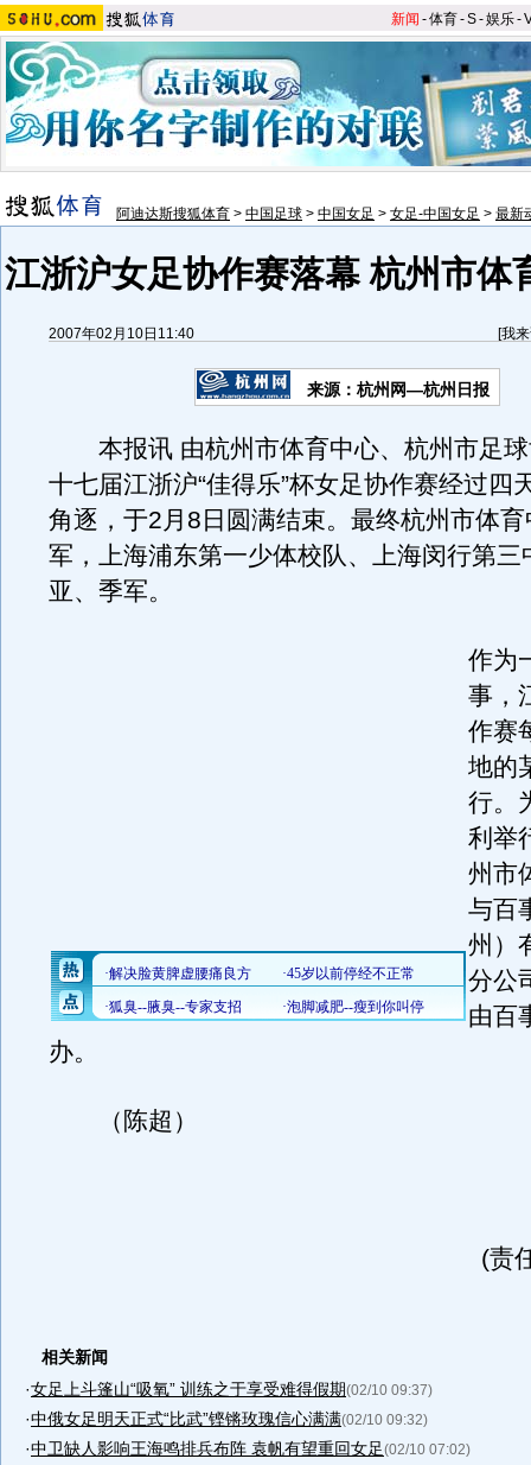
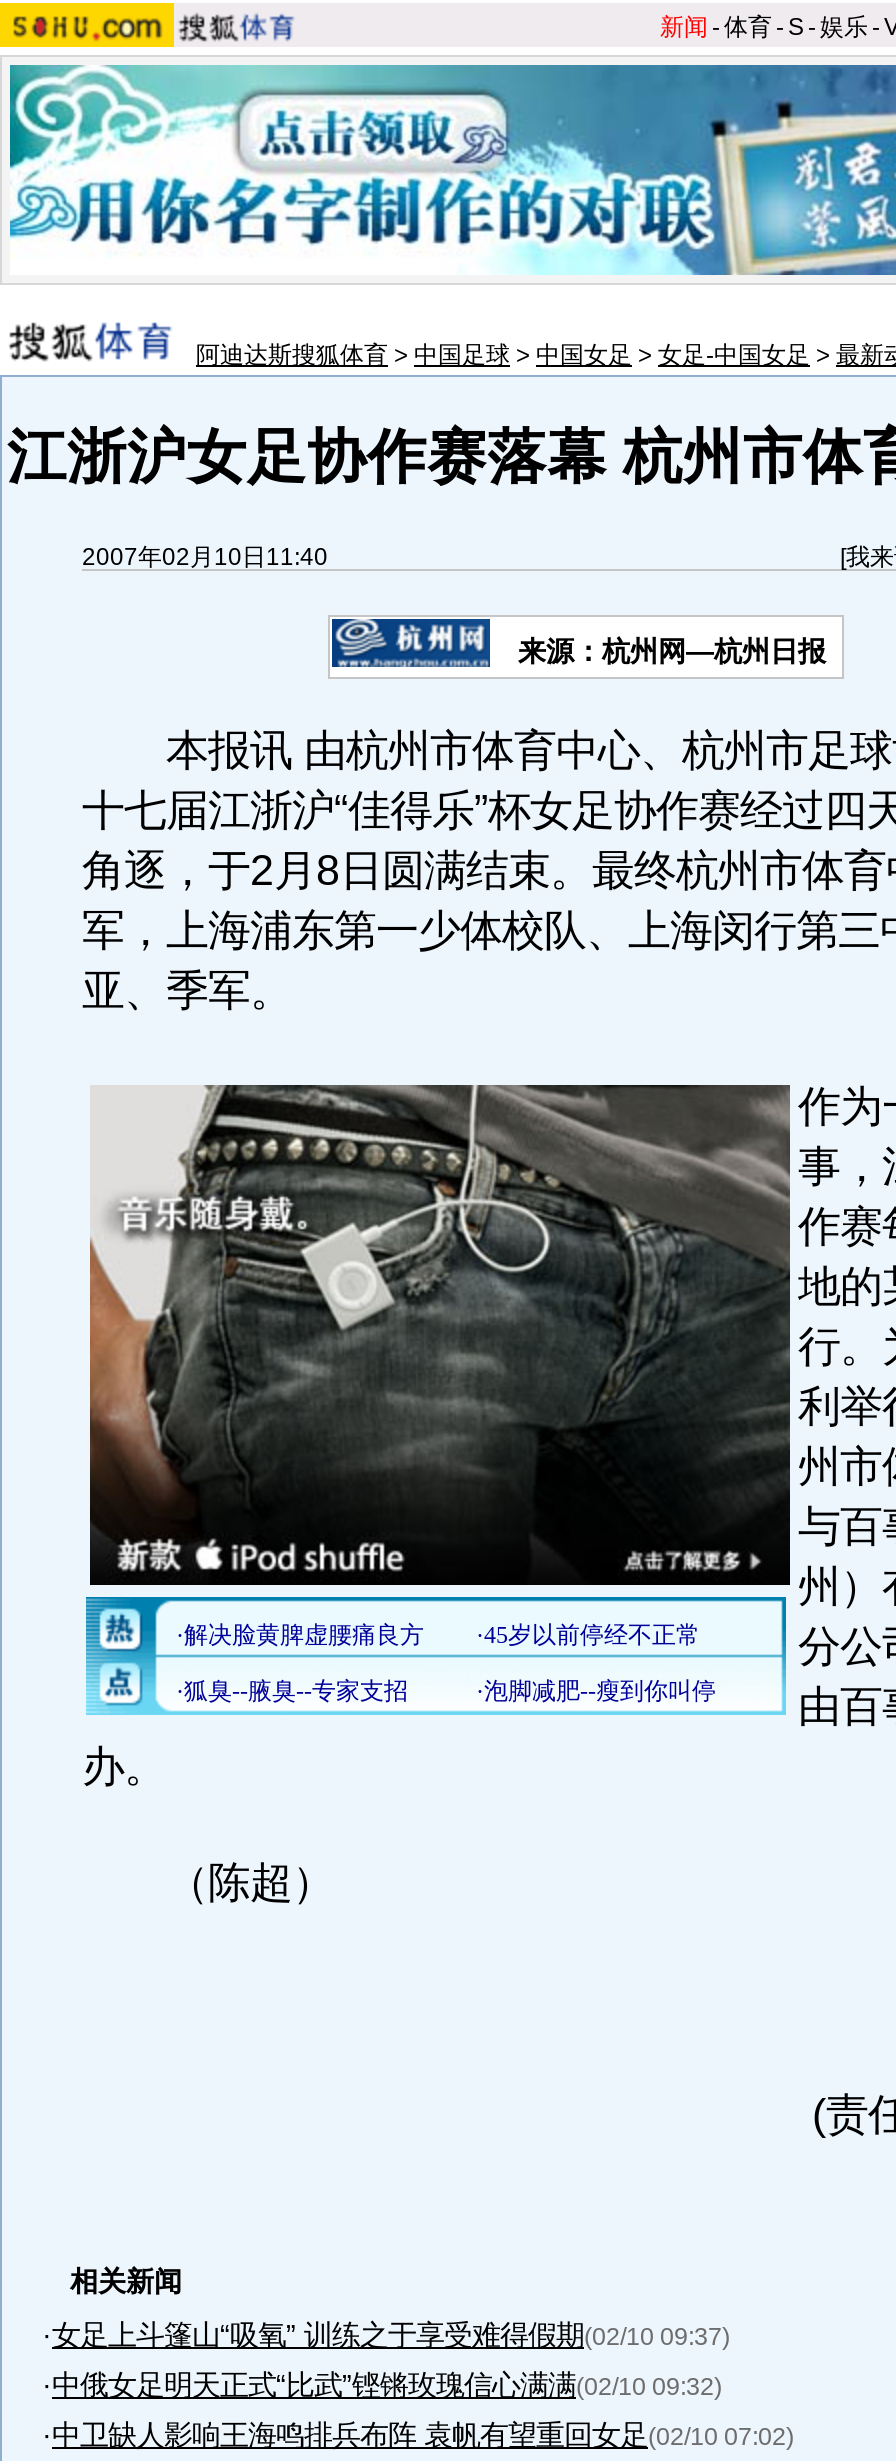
none -> [88,1083,762,1587] [image]

